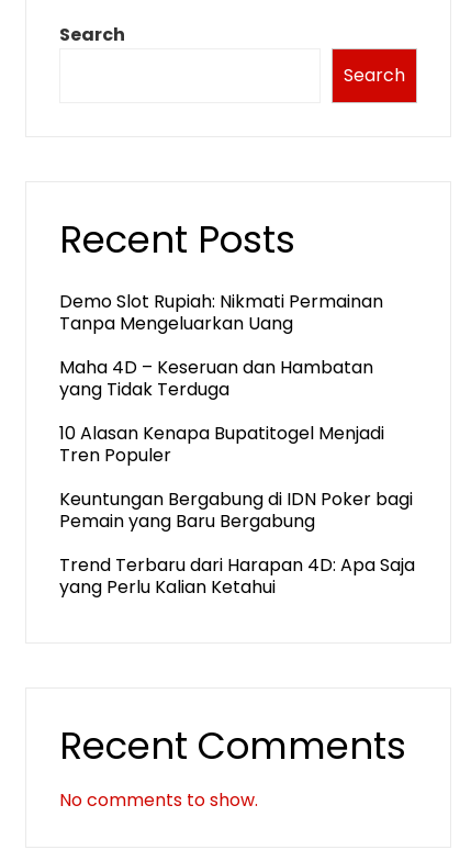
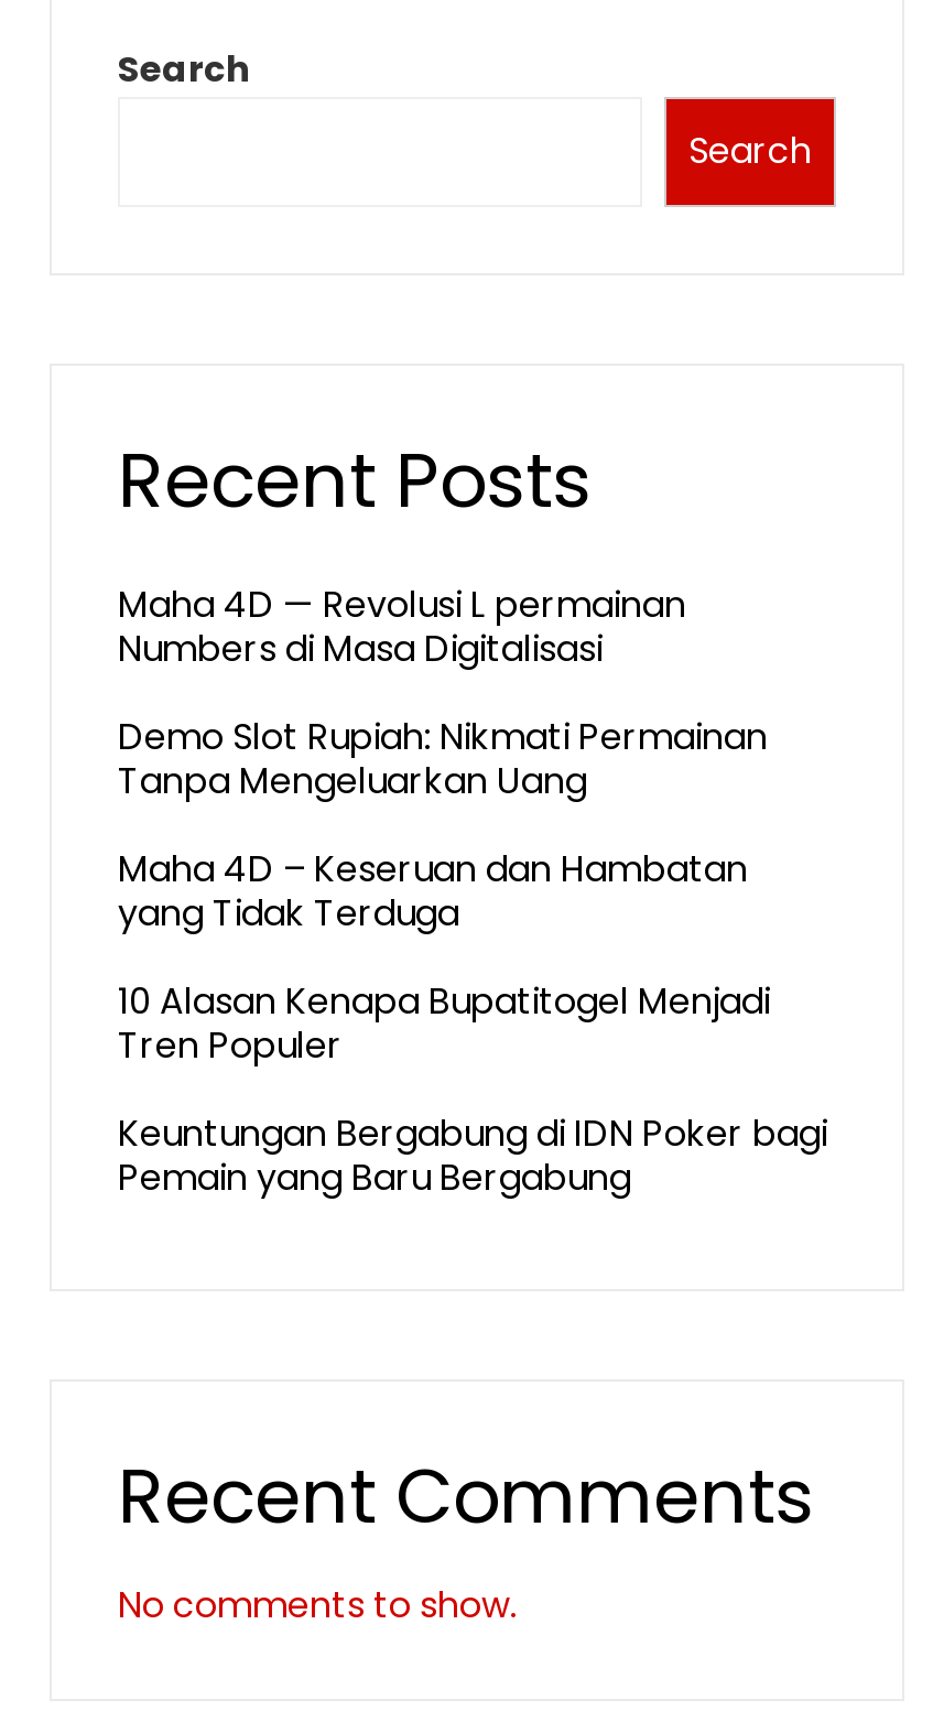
none -> [118,580,686,674] Maha 4D — Revolusi L permainan | Numbers di Masa Digitalisasi
moved [59,289,413,534] -> [118,712,827,1203]: Demo Slot Rupiah: Nikmati Permainan | Tanpa Mengeluarkan Uang | Maha 4D – Keseruan dan Hambatan | yang Tidak Terduga | 10 Alasan Kenapa Bupatitogel Menjadi | Tren Populer | Keuntungan Bergabung di IDN Poker bagi | Pemain yang Baru Bergabung
[59,552,415,600] Trend Terbaru dari Harapan 4D: Apa Saja | yang Perlu Kalian Ketahui -> none

